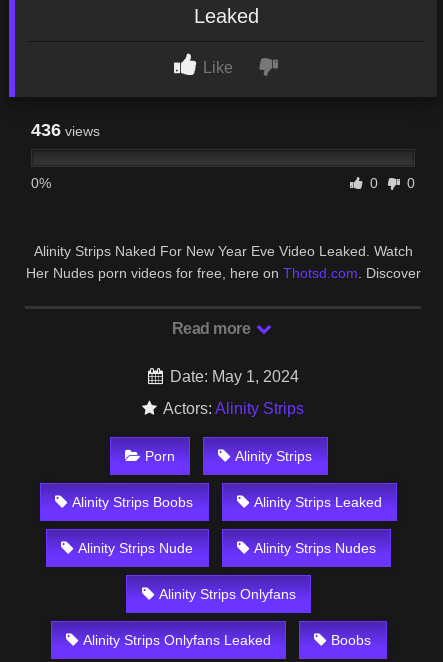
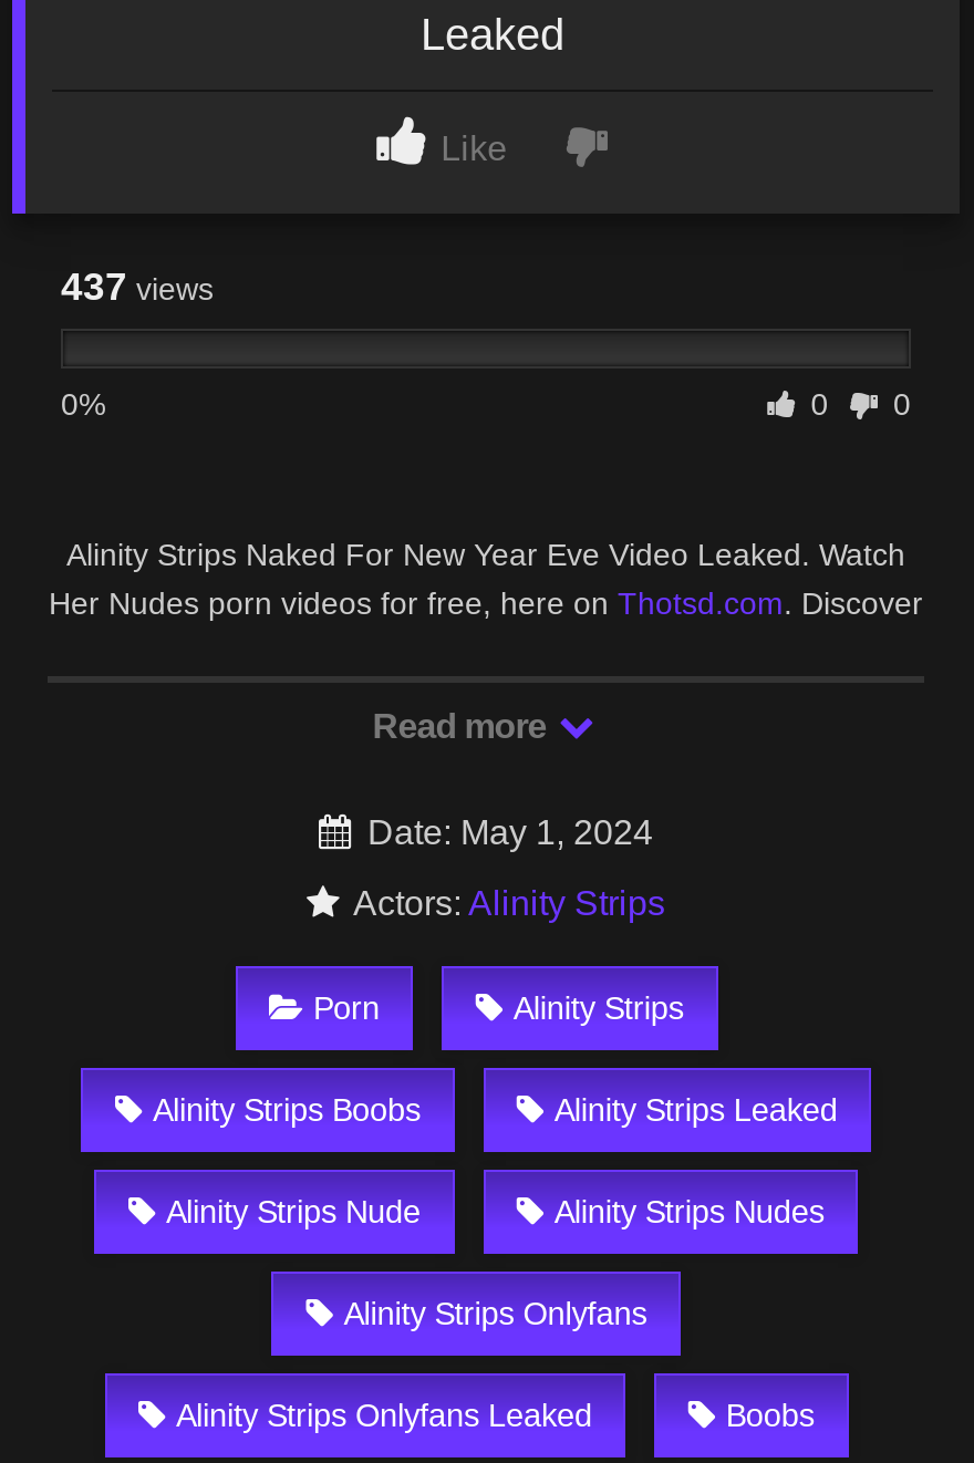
[31,120,100,140] 436 views -> [61,265,214,309] 437 views

